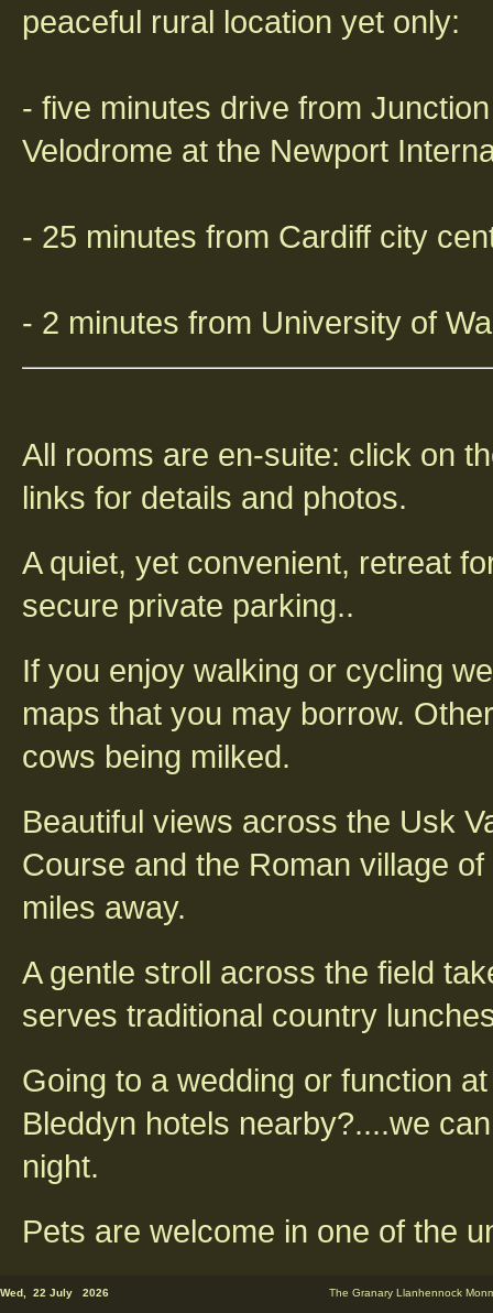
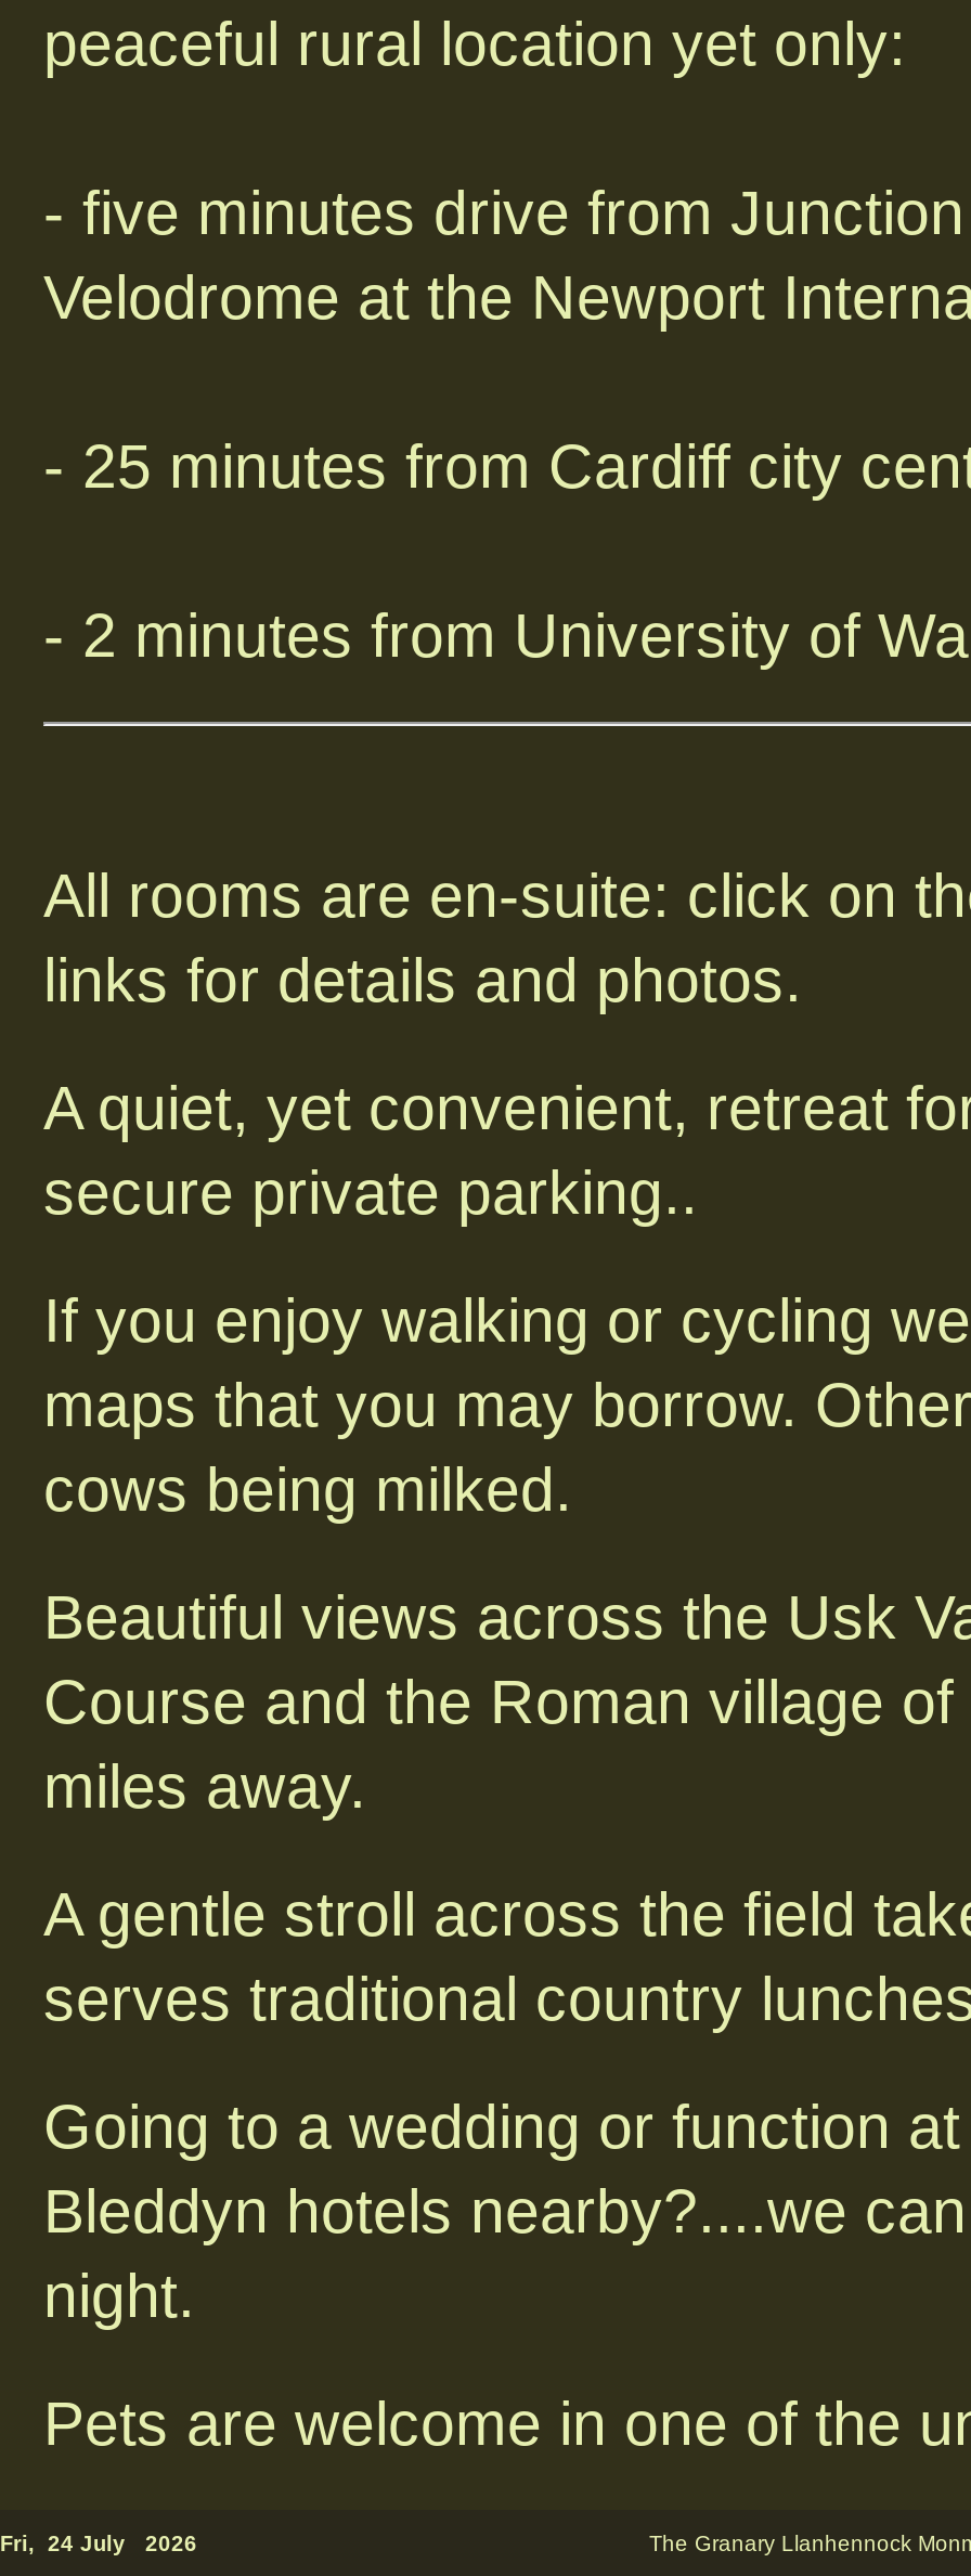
[0,1287,109,1299] Wed, 22 July 2026 -> [0,2532,197,2555] Fri, 24 July 2026

